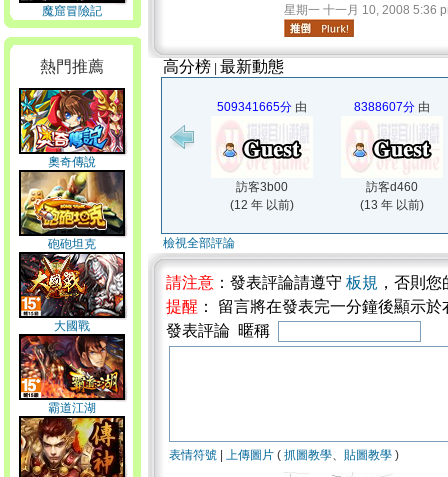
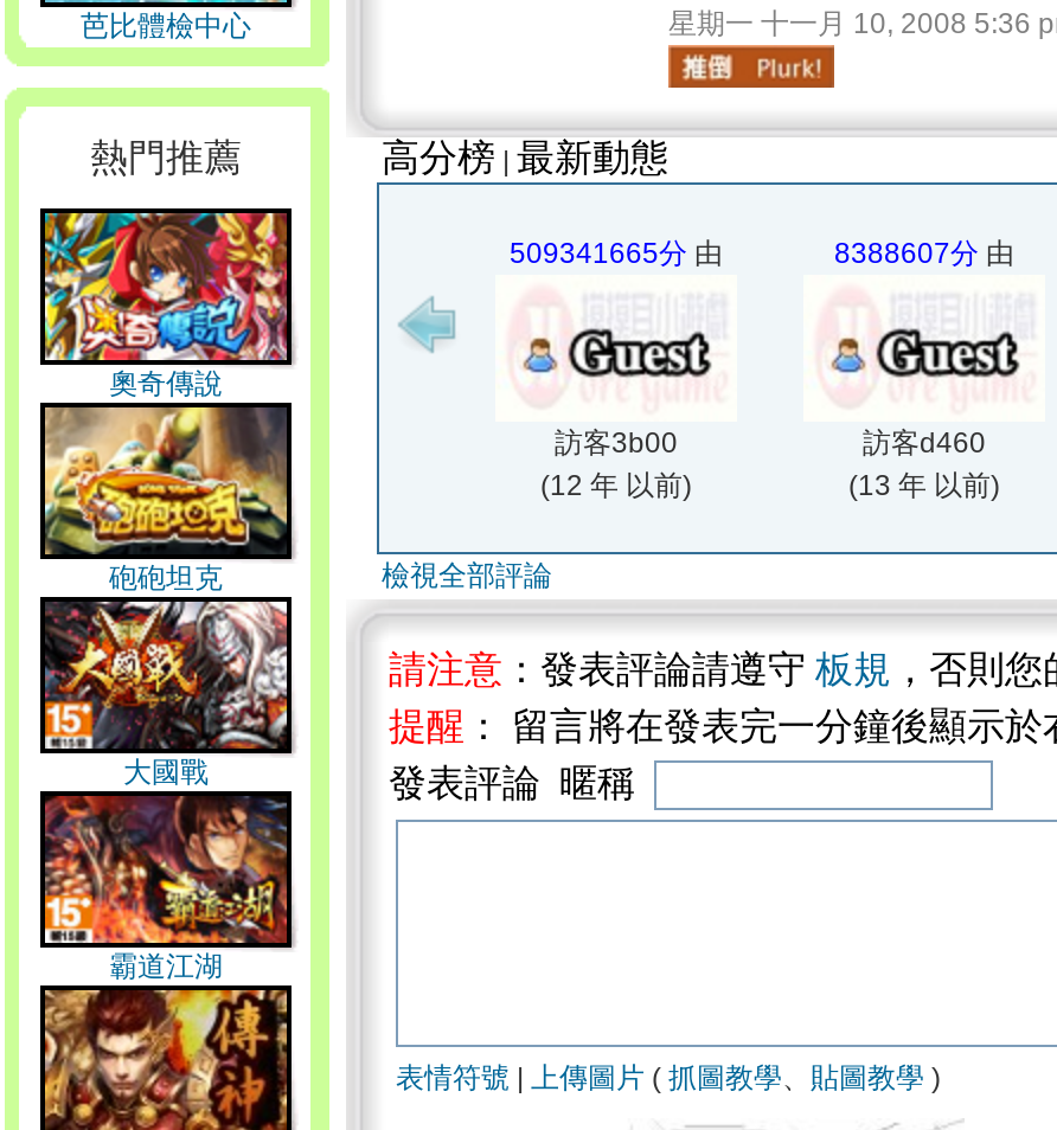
[42,4,102,18] 魔窟冒險記 -> [81,9,251,43] 芭比體檢中心

